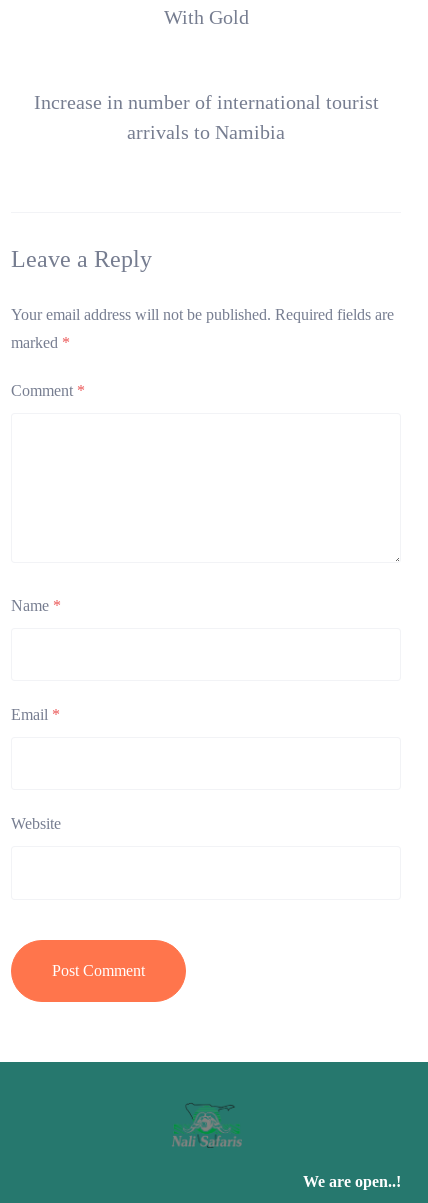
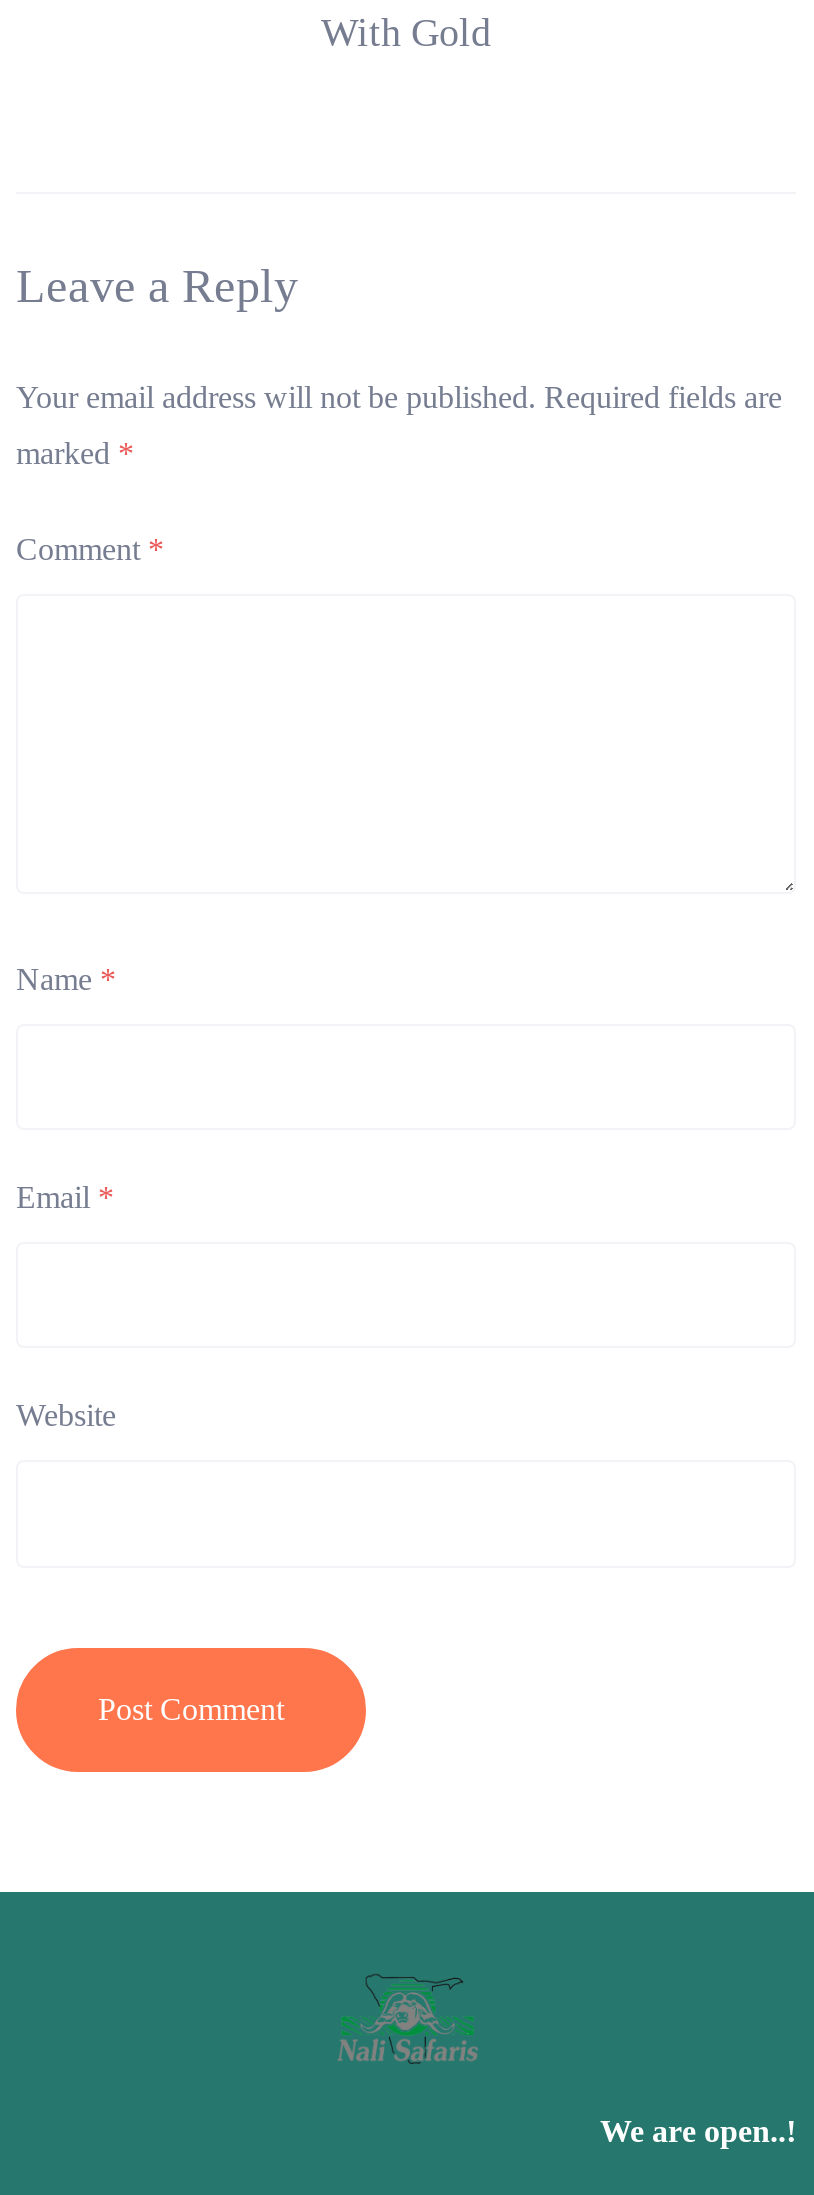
[33,91,378,143] Increase in number of international tourist | arrivals to Namibia -> none

